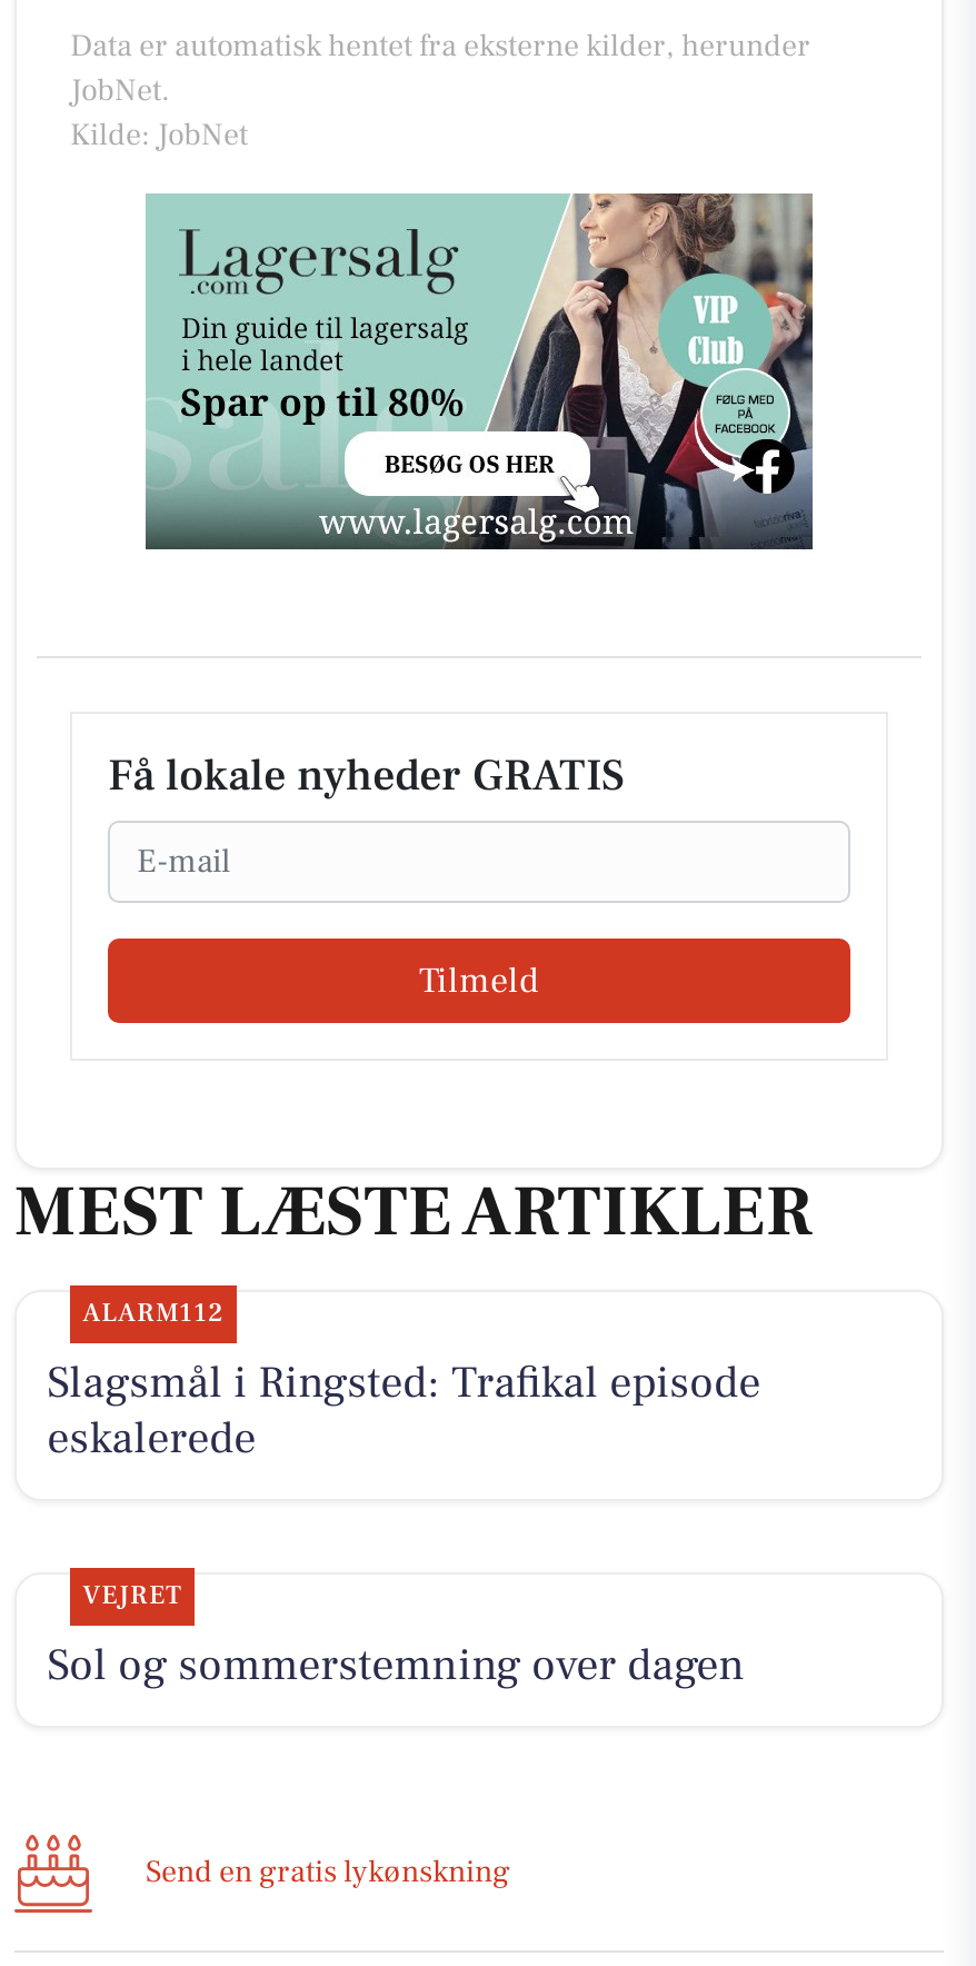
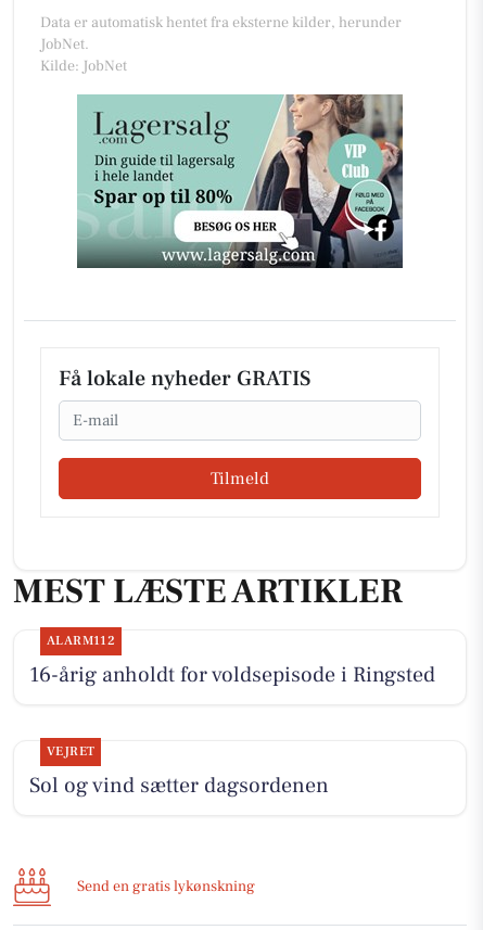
[47,1355,761,1468] Slagsmål i Ringsted: Trafikal episode | eskalerede -> [29,661,435,689] 16-årig anholdt for voldsepisode i Ringsted
[47,1638,745,1695] Sol og sommerstemning over dagen -> [29,772,328,800] Sol og vind sætter dagsordenen

